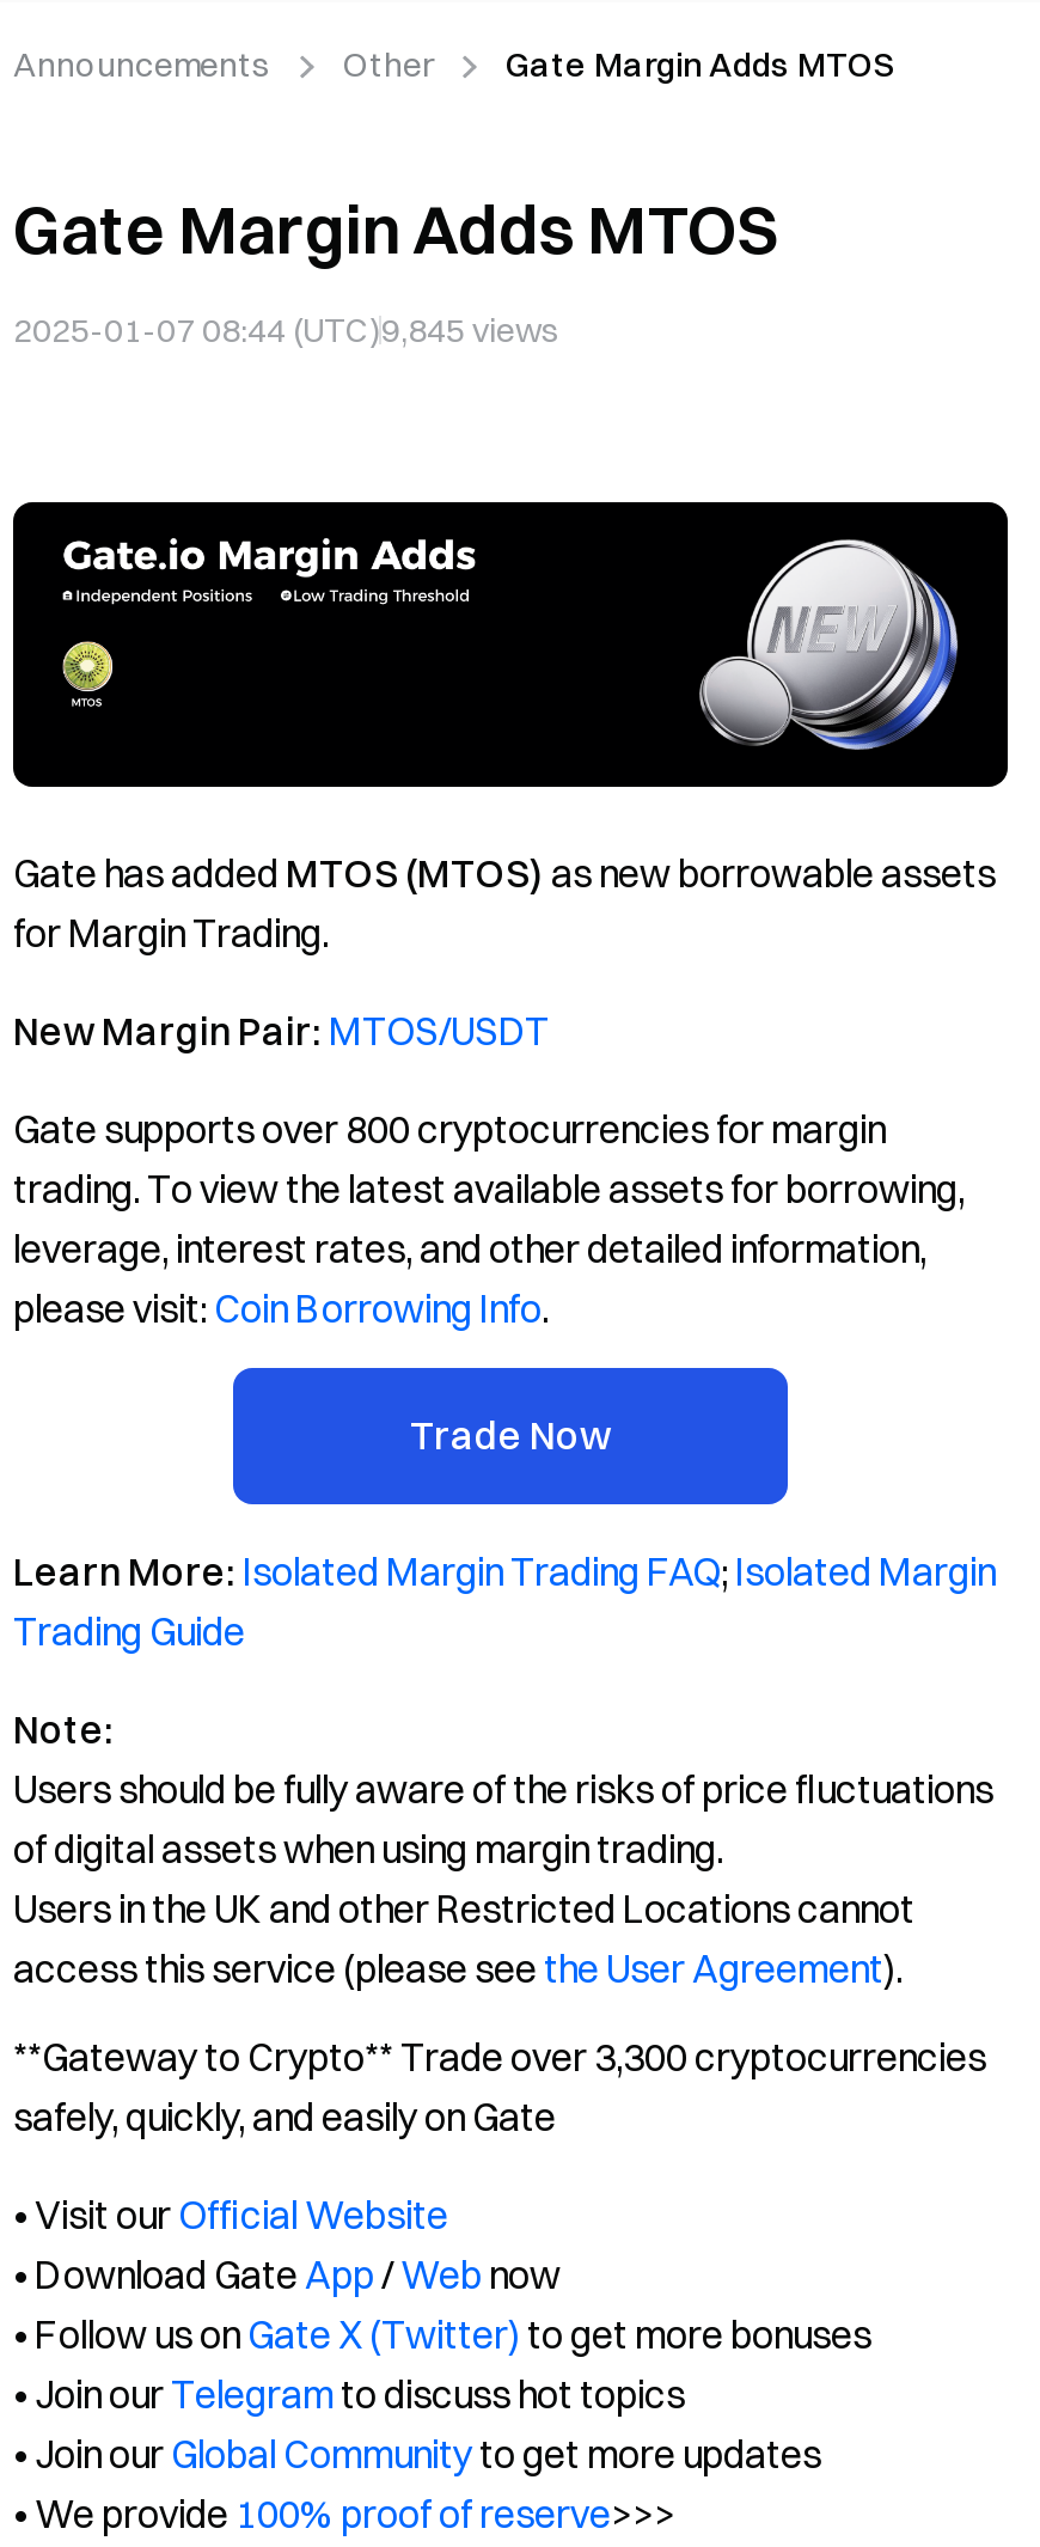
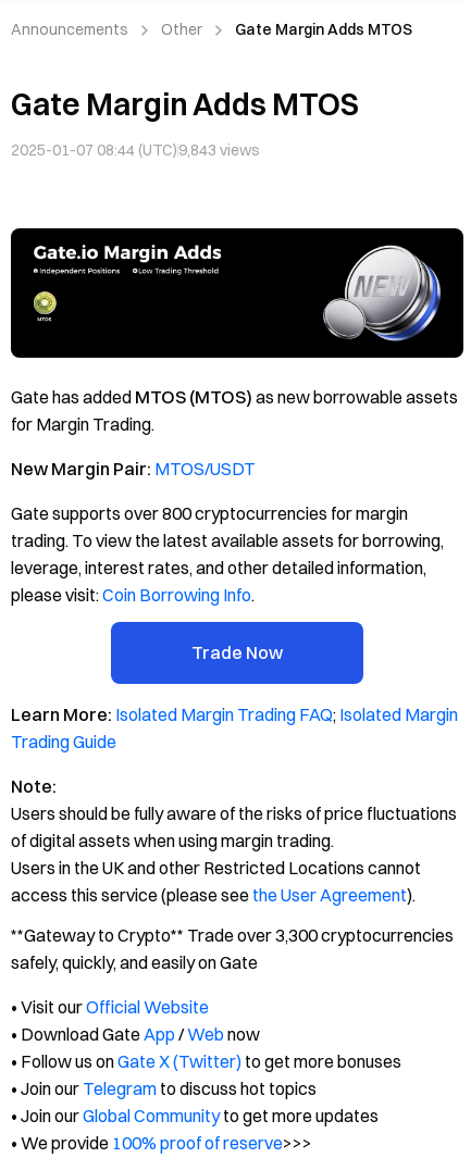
[13,309,561,352] 2025-01-07 08:44 (UTC)9,845 views -> [11,140,260,160] 2025-01-07 08:44 (UTC)9,843 views

